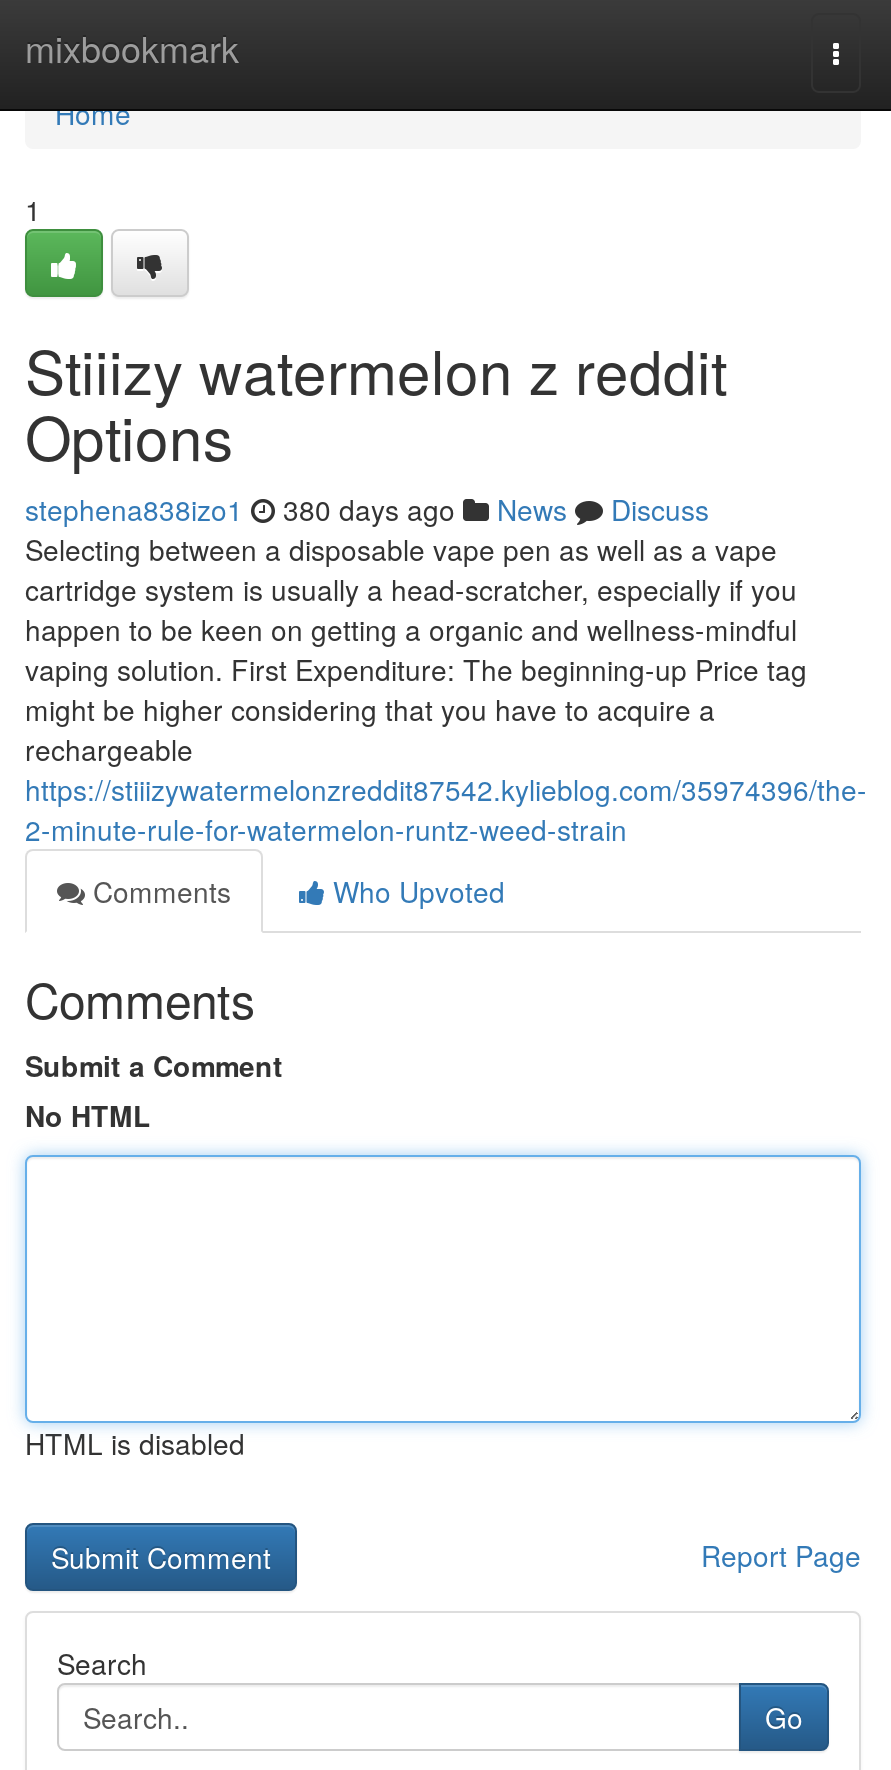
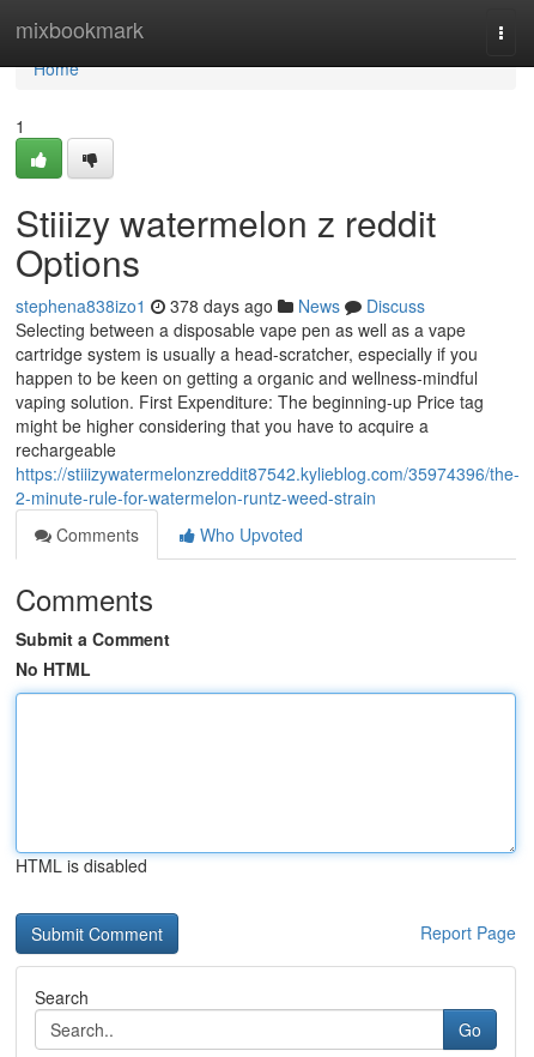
[25,489,709,529] stephena838izo1 380 days ago News Discuss -> [16,294,425,318] stephena838izo1 378 days ago News Discuss

